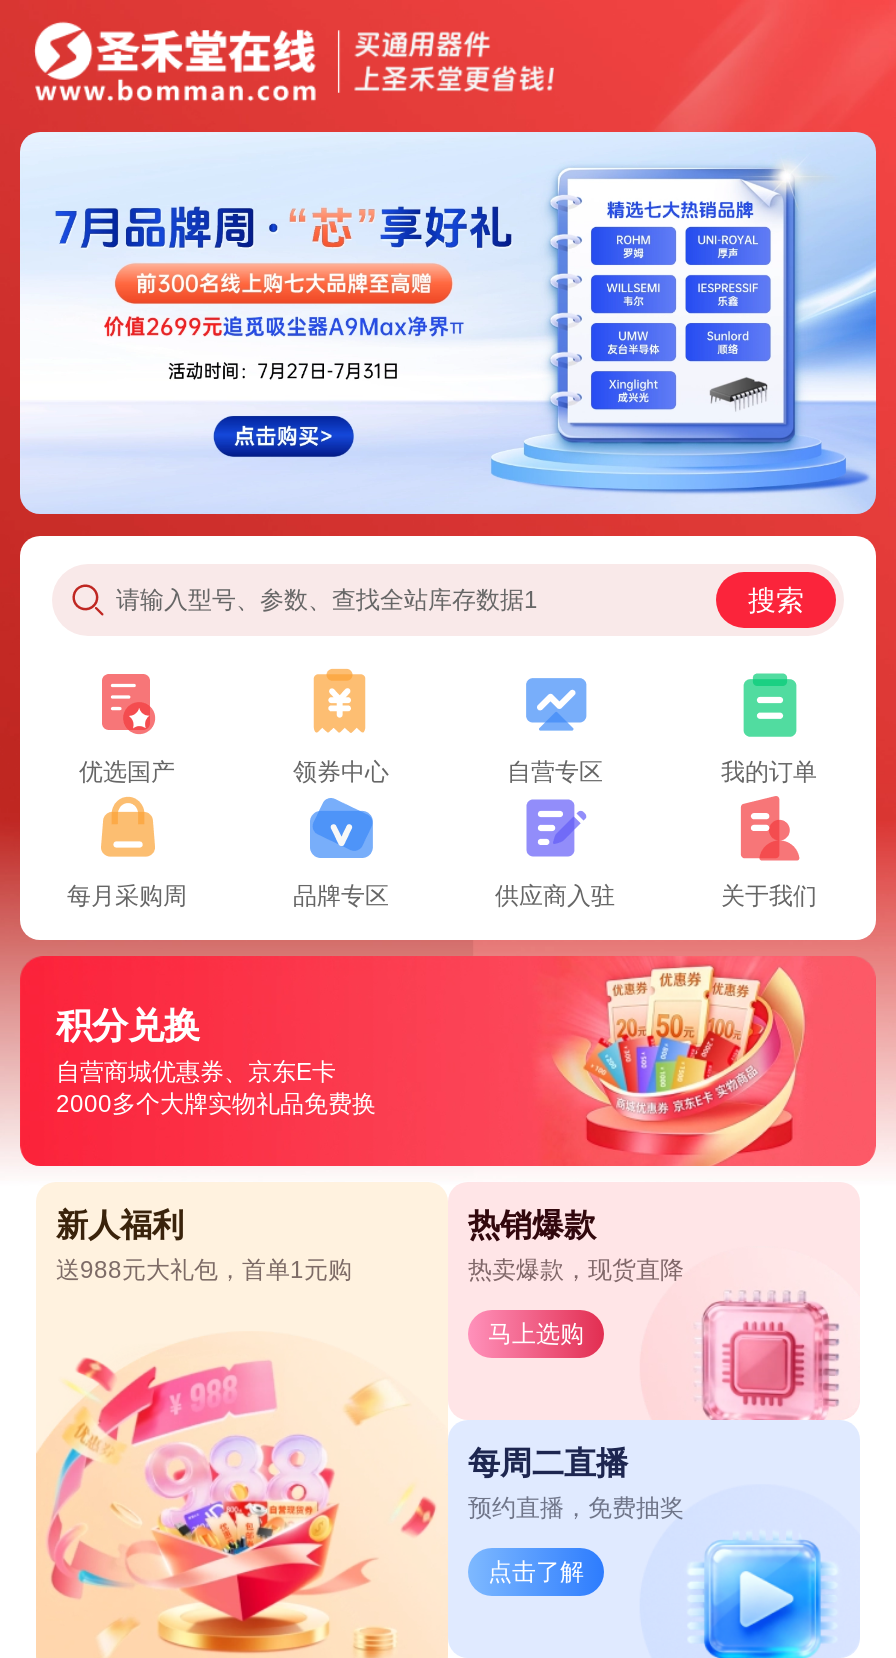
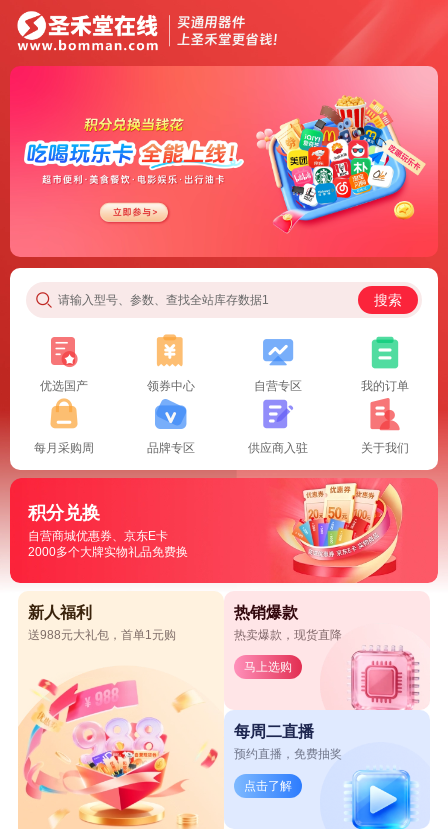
[18,130,878,516] [image] -> [10,66,438,257] [image]

